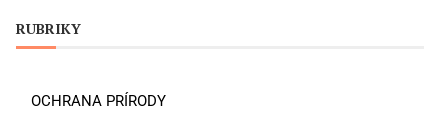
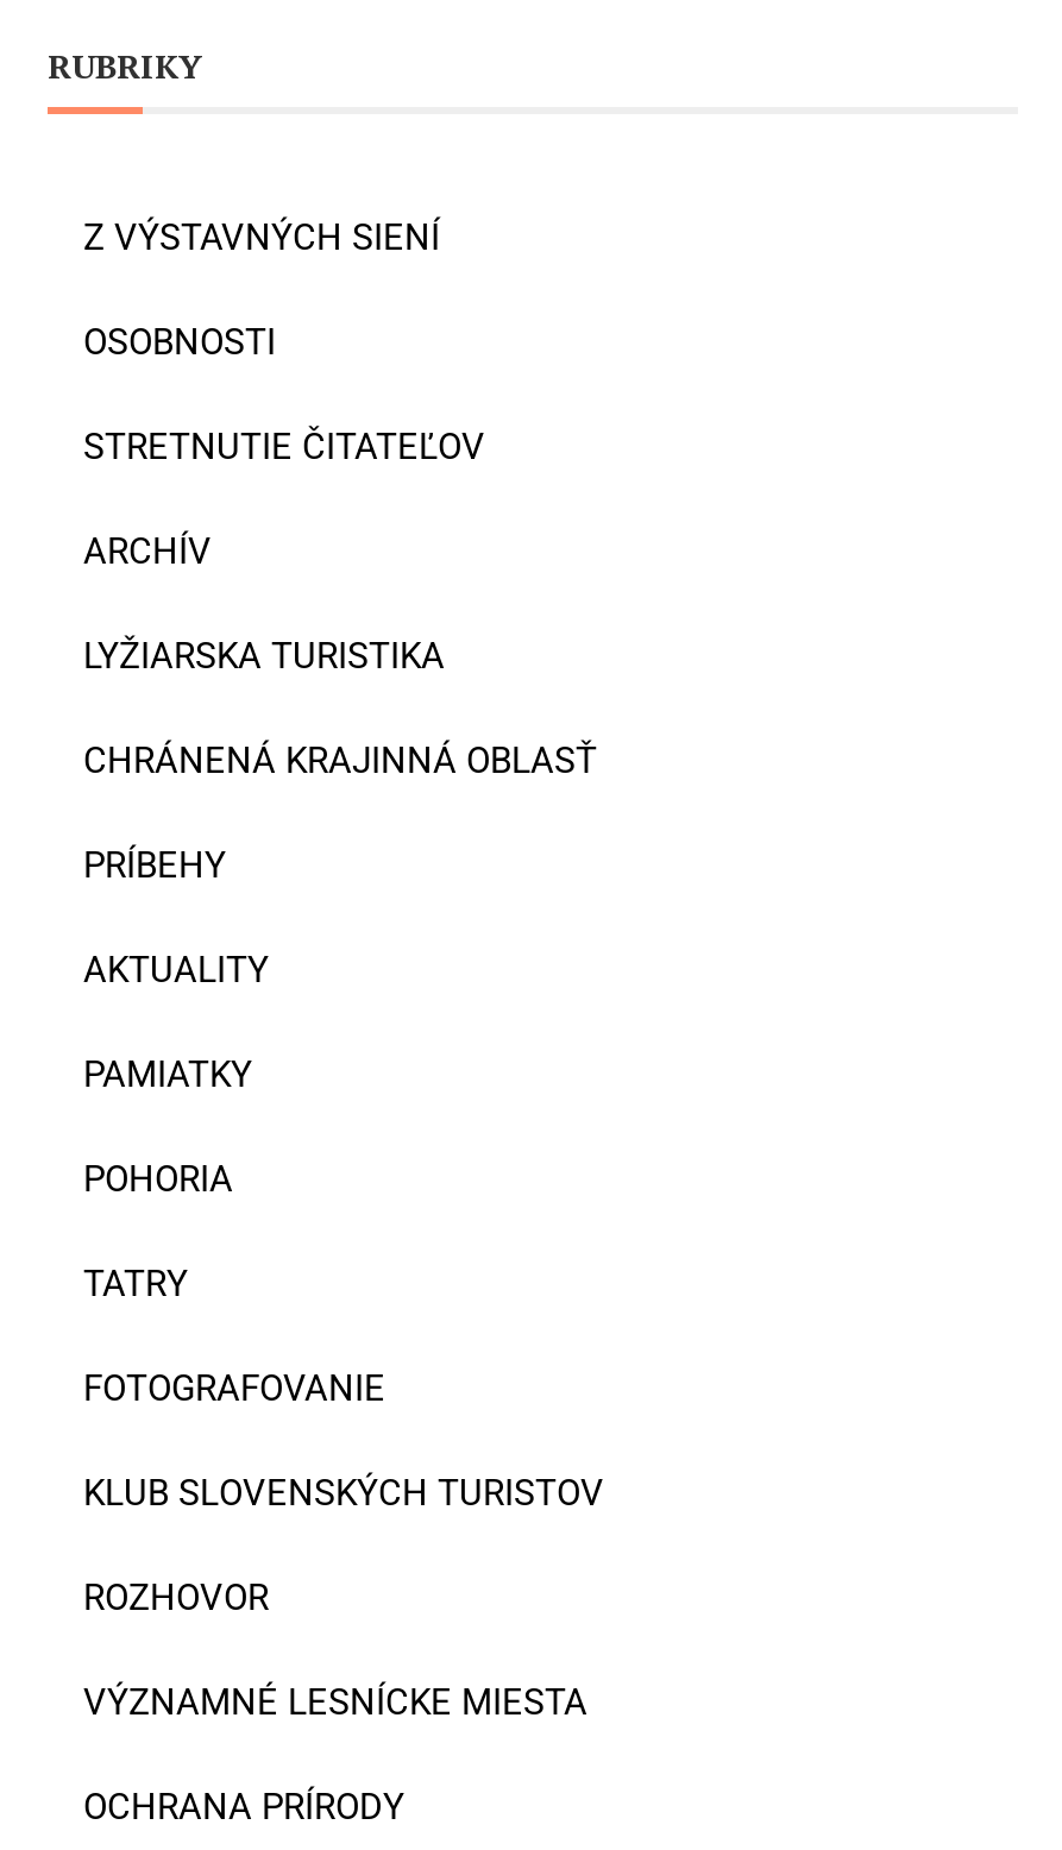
none -> [83,215,604,1723] Z VÝSTAVNÝCH SIENÍ | OSOBNOSTI | STRETNUTIE ČITATEĽOV | ARCHÍV | LYŽIARSKA TURISTIKA | CHRÁNENÁ KRAJINNÁ OBLASŤ | PRÍBEHY | AKTUALITY | PAMIATKY | POHORIA | TATRY | FOTOGRAFOVANIE | KLUB SLOVENSKÝCH TURISTOV | ROZHOVOR | VÝZNAMNÉ LESNÍCKE MIESTA

